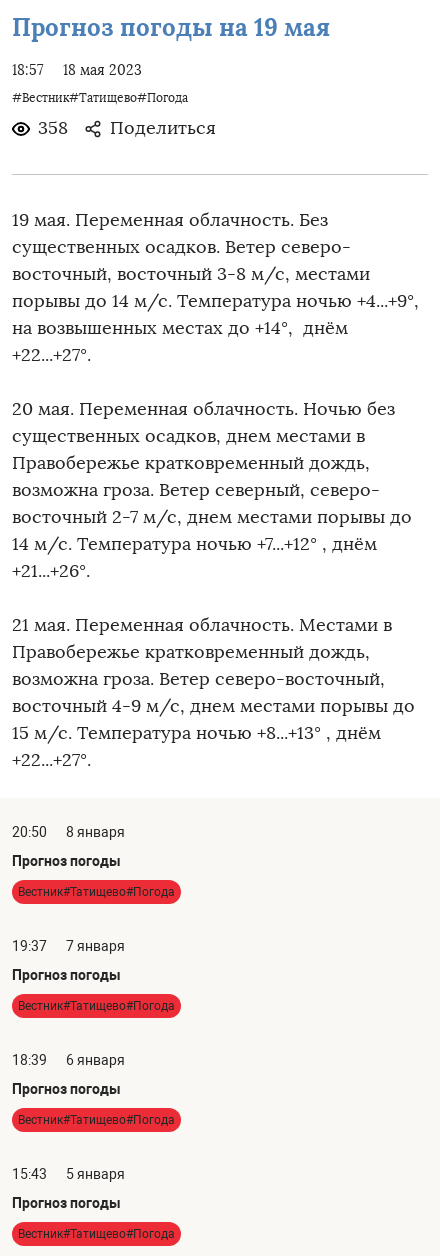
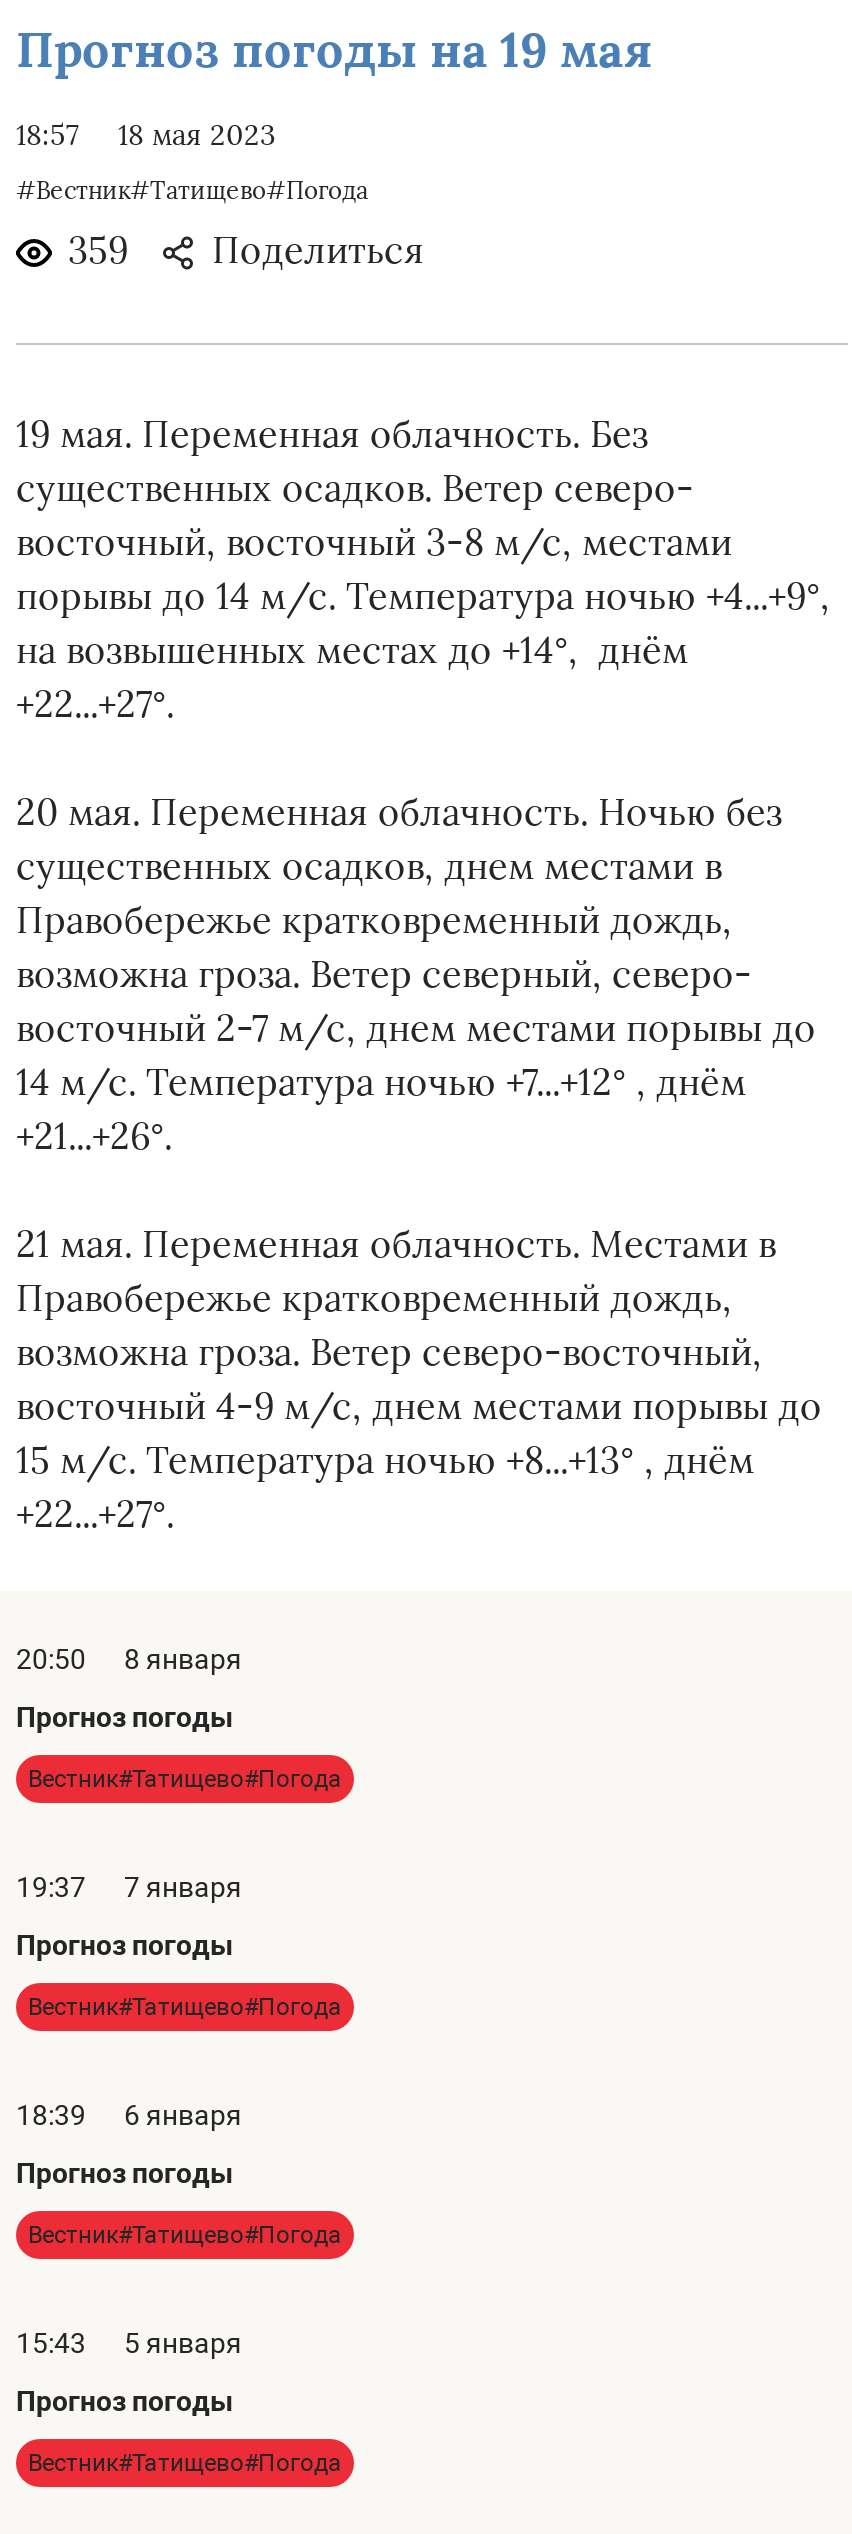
[38,117,216,139] 358 Поделиться -> [68,229,424,273] 359 Поделиться

